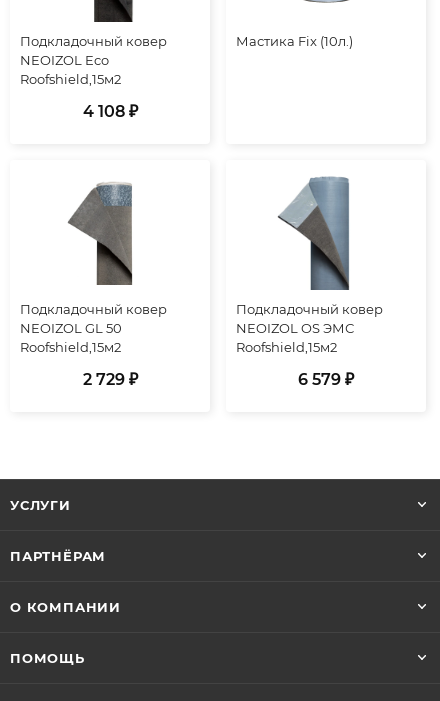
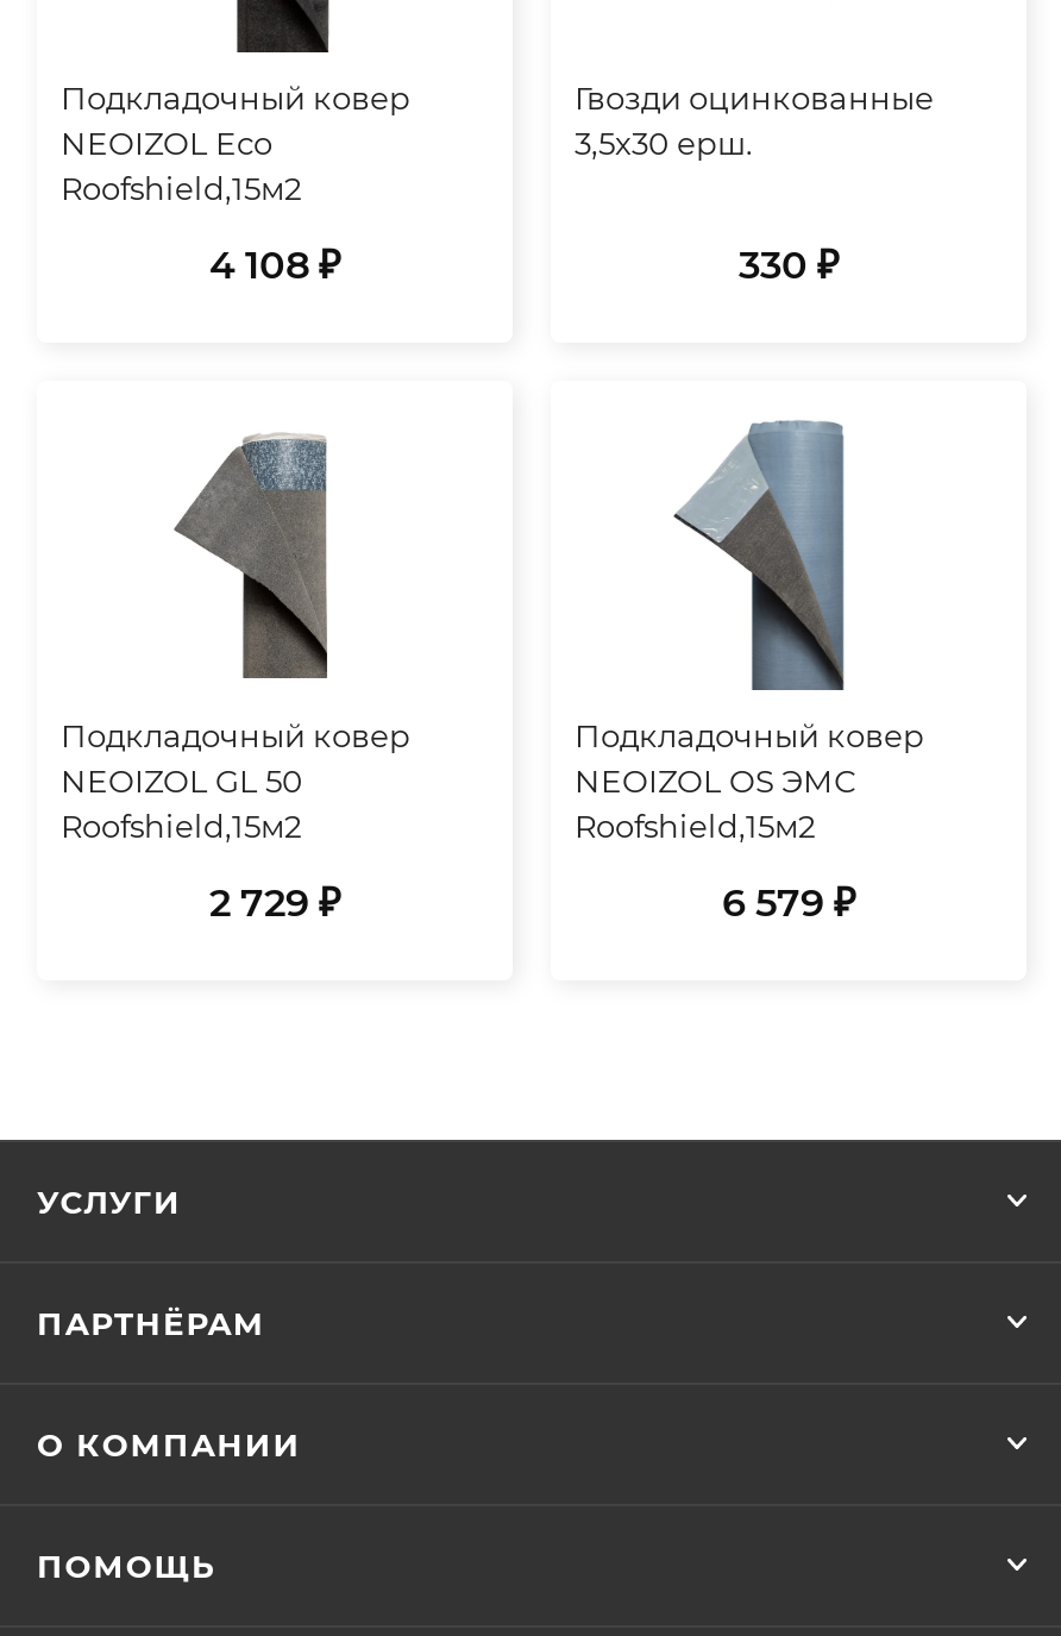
[236,33,353,49] Мастика Fix (10л.) -> [575,79,934,288] Гвозди оцинкованные | 3,5х30 ерш. | 330 ₽

